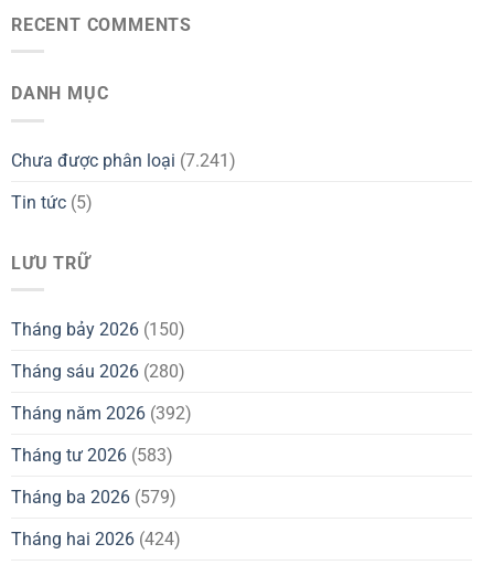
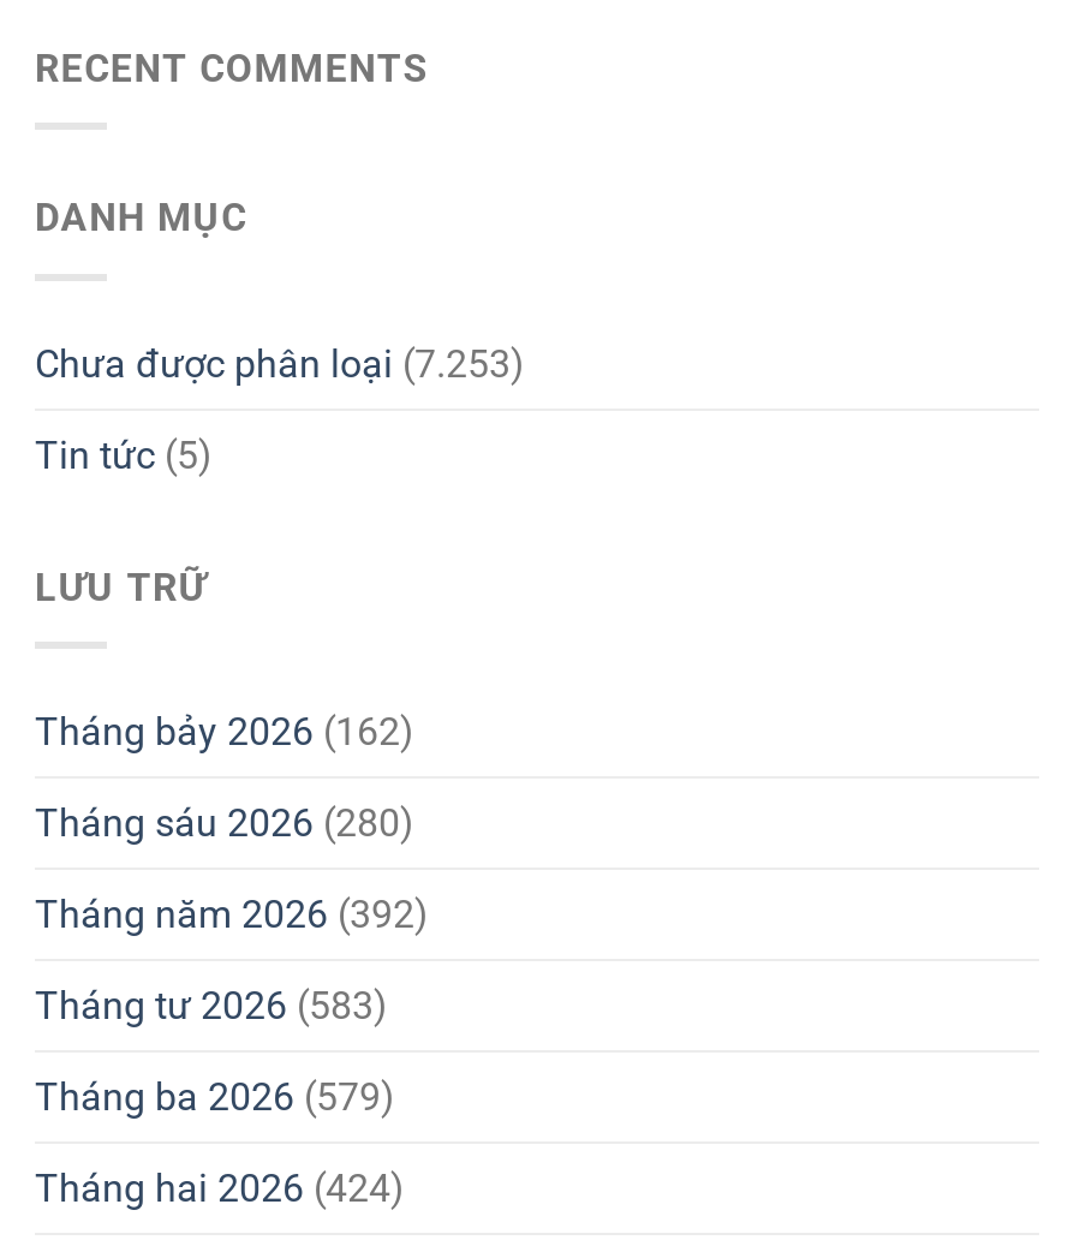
[11,150,236,171] Chưa được phân loại (7.241) -> [35,341,525,386] Chưa được phân loại (7.253)
[11,319,185,340] Tháng bảy 2026 (150) -> [35,710,414,756] Tháng bảy 2026 (162)

